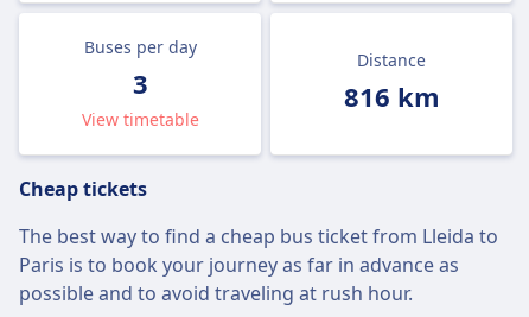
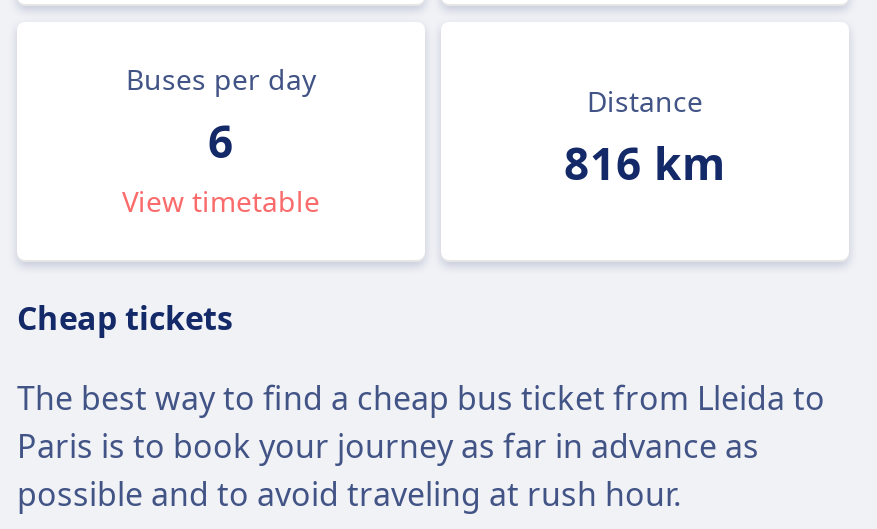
[132,65,148,101] 3 -> [208,110,234,170] 6

